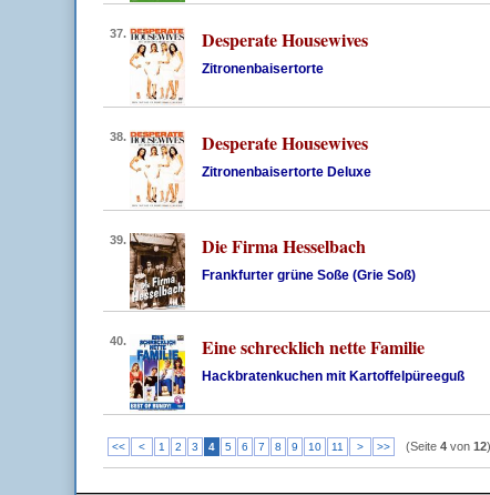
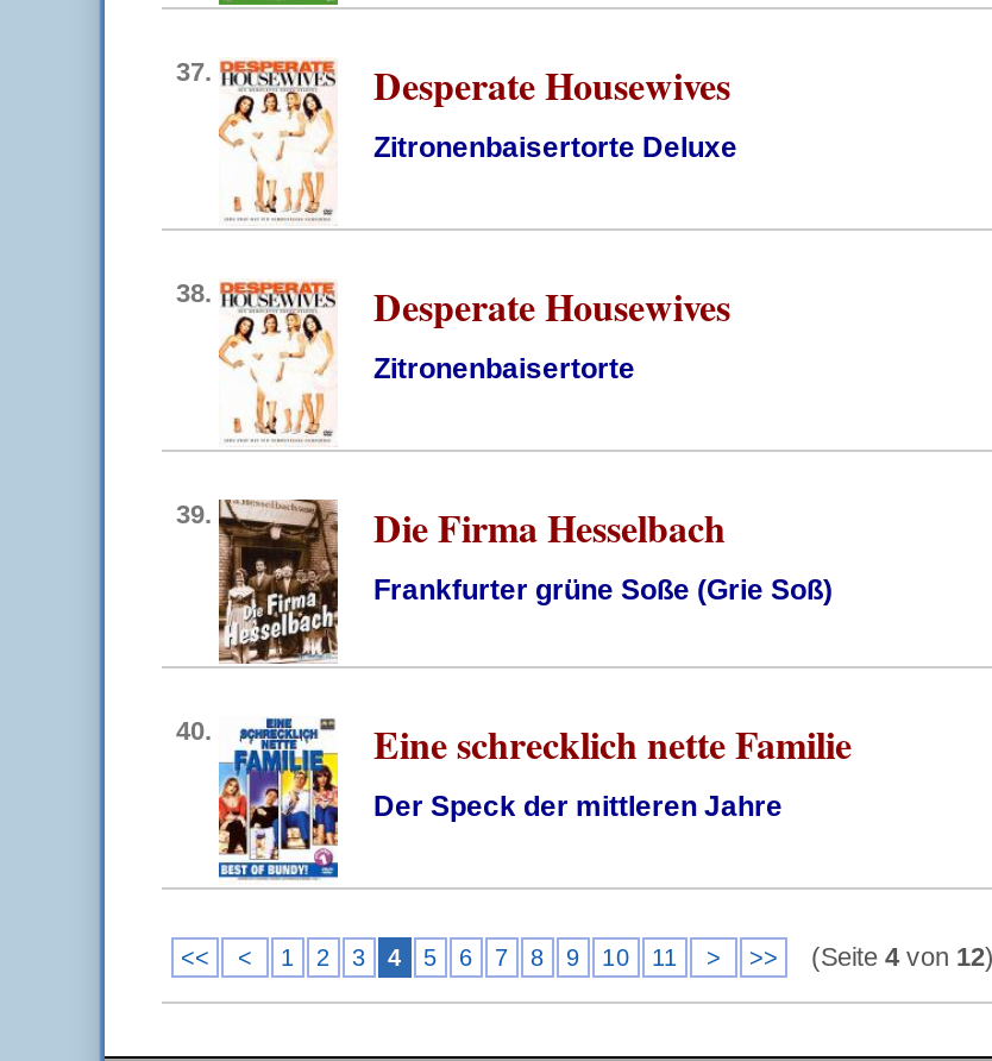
moved [202,61,324,77] -> [373,352,635,385]: Zitronenbaisertorte
moved [202,164,371,180] -> [373,131,737,164]: Zitronenbaisertorte Deluxe
[202,368,465,384] Hackbratenkuchen mit Kartoffelpüreeguß -> [373,790,783,823] Der Speck der mittleren Jahre

